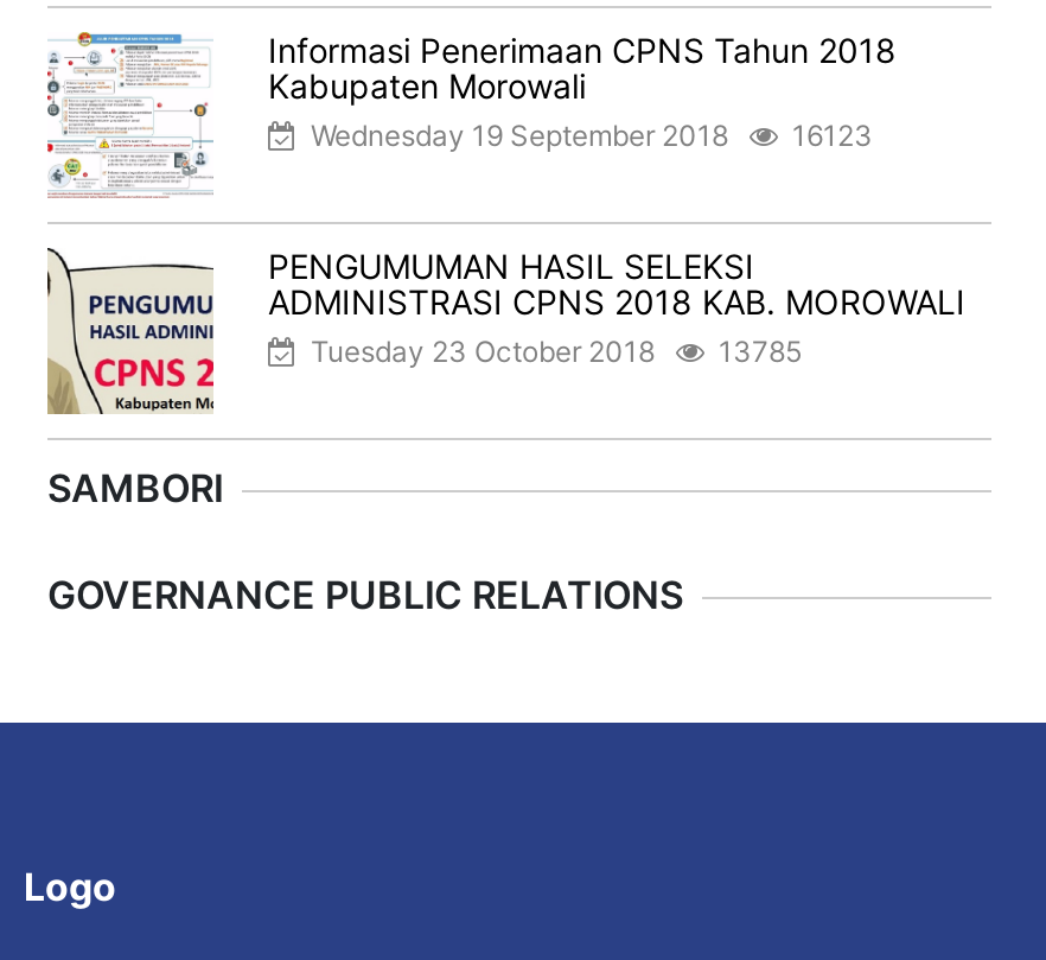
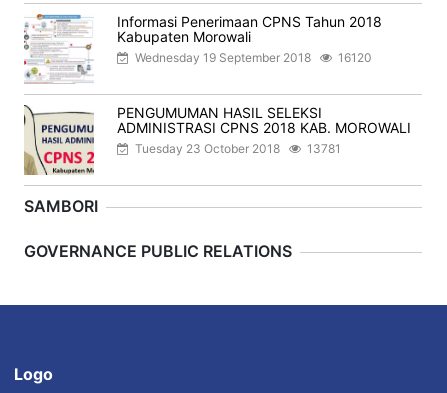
[296,117,873,152] Wednesday 19 September 2018 16123 -> [129,50,372,65] Wednesday 19 September 2018 16120
[296,333,802,368] Tuesday 23 October 2018 13785 -> [129,141,341,156] Tuesday 23 October 2018 13781

